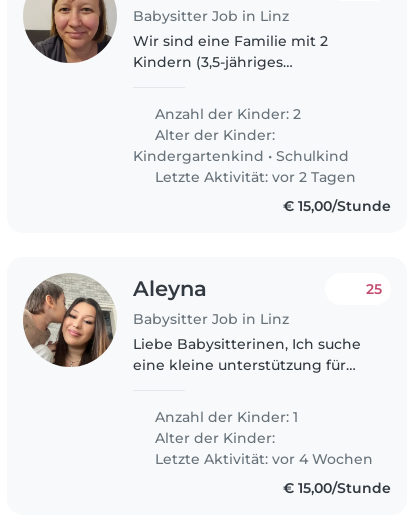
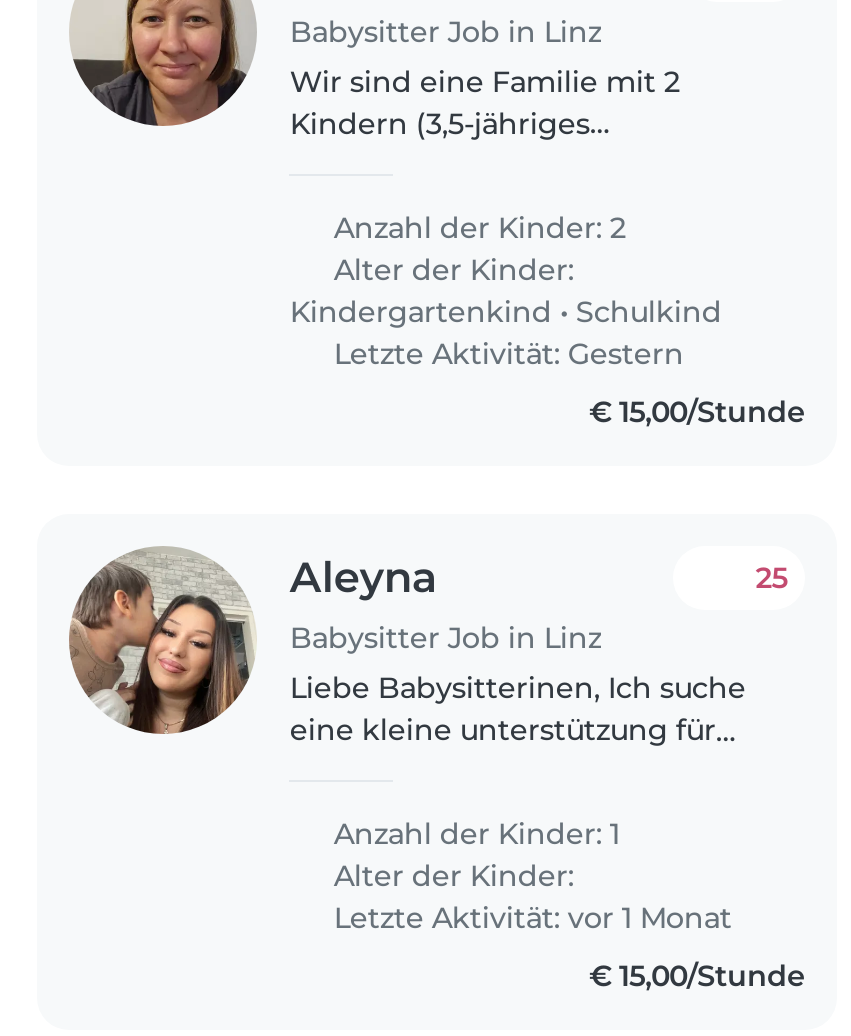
[151,168,356,186] Letzte Aktivität: vor 2 Tagen -> [326,335,684,371] Letzte Aktivität: Gestern
[151,450,373,468] Letzte Aktivität: vor 4 Wochen -> [326,901,732,937] Letzte Aktivität: vor 1 Monat

